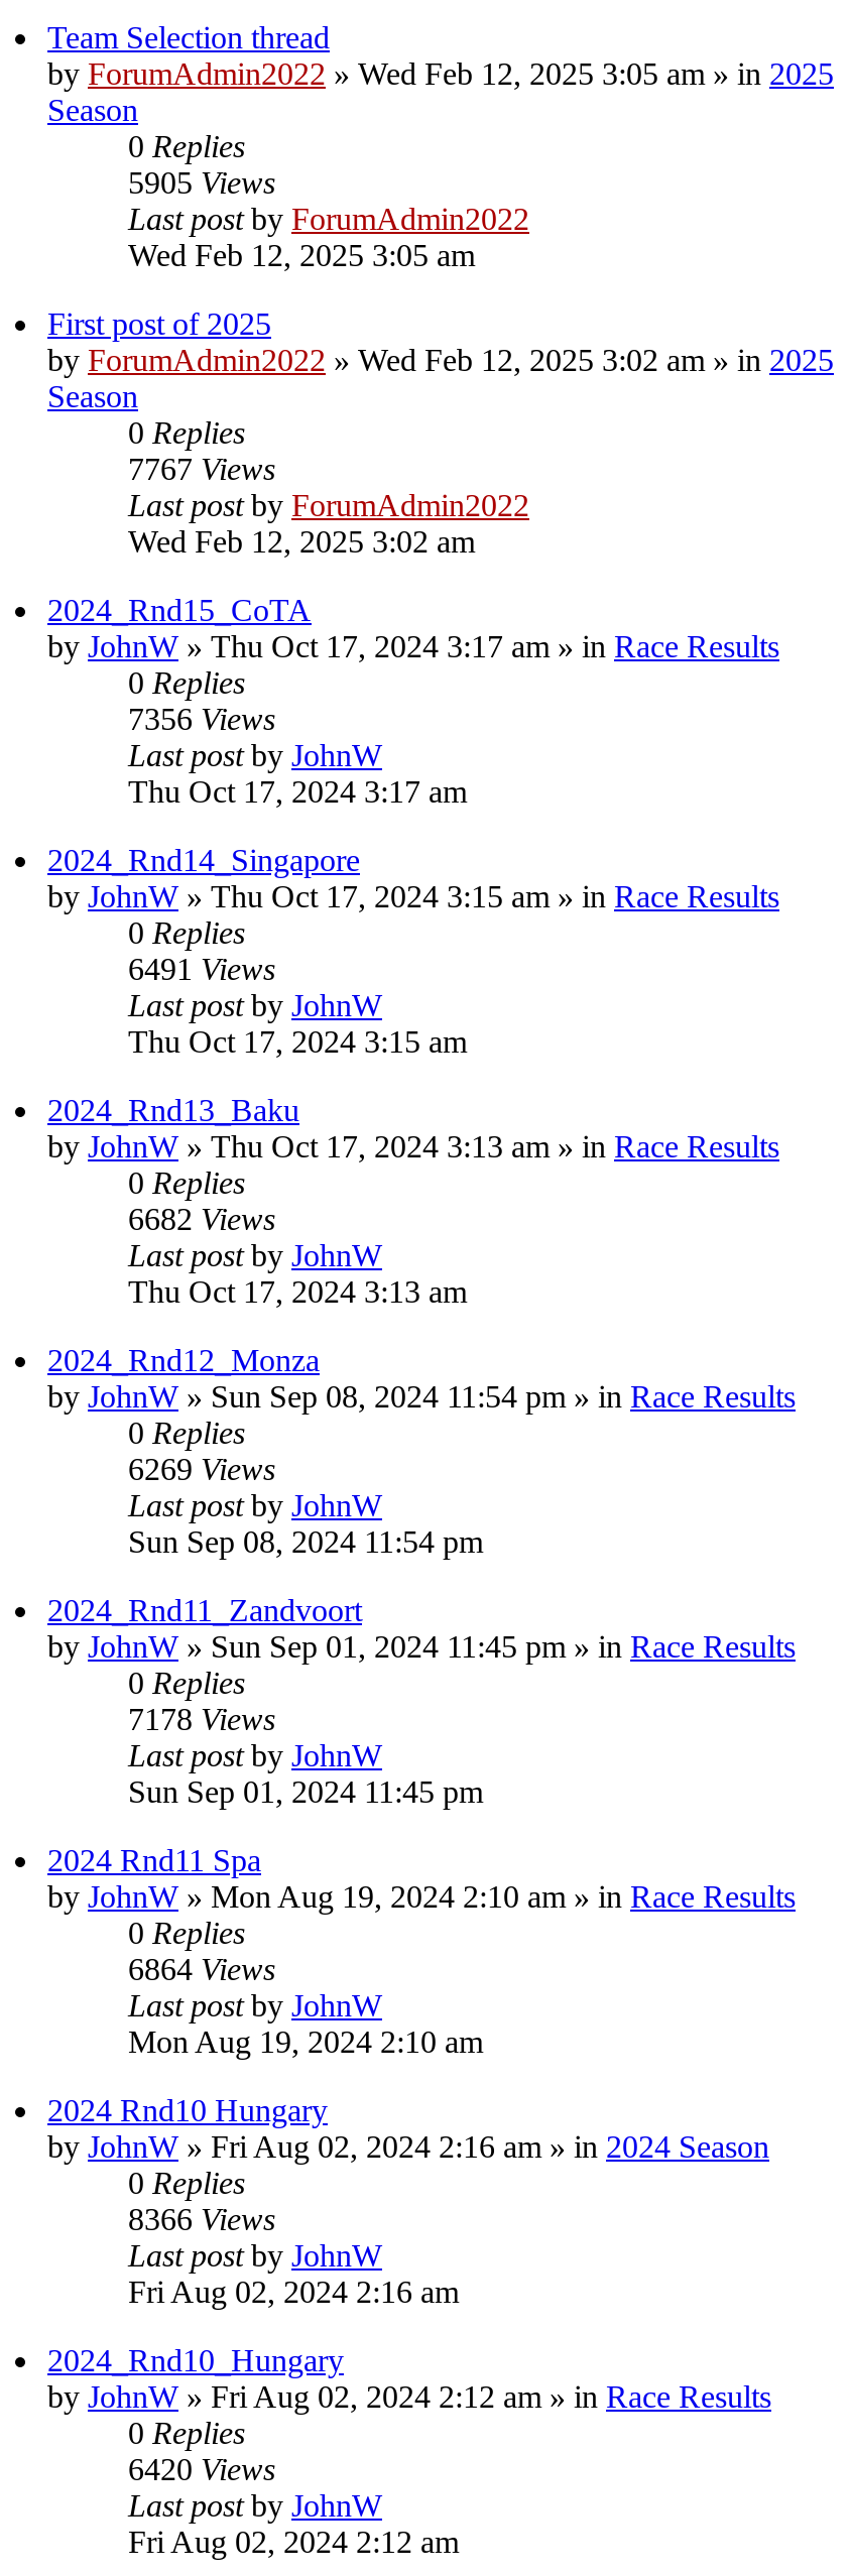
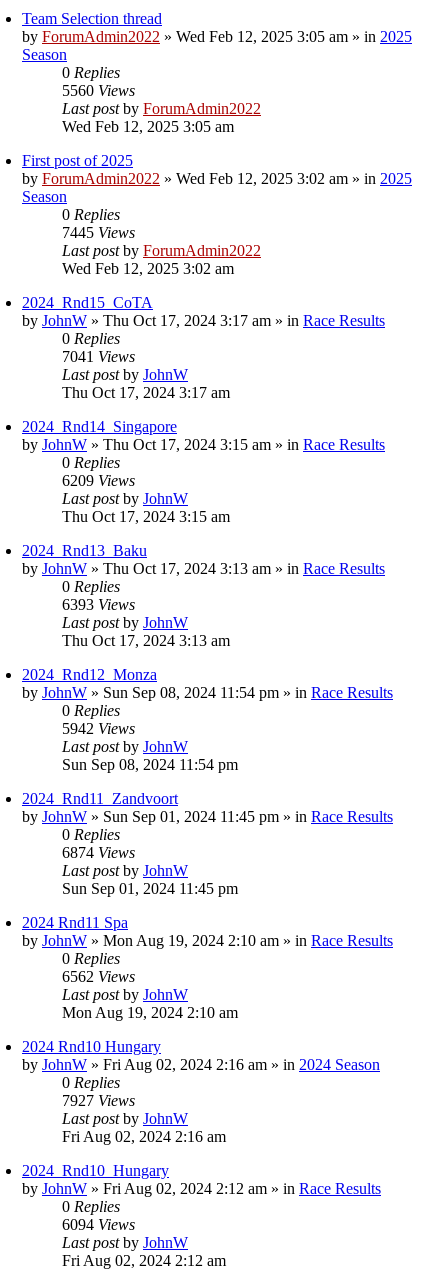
[128,165,275,199] 5905 Views -> [62,82,135,99] 5560 Views
[128,451,275,486] 7767 Views -> [62,224,135,241] 7445 Views
[128,702,275,736] 7356 Views -> [62,348,135,365] 7041 Views
[128,952,275,986] 6491 Views -> [62,472,135,489] 6209 Views
[128,1202,275,1236] 6682 Views -> [62,596,135,613] 6393 Views
[128,1452,275,1486] 6269 Views -> [62,720,135,737] 5942 Views
[128,1702,275,1736] 7178 Views -> [62,844,135,861] 6874 Views
[128,1952,275,1986] 6864 Views -> [62,968,135,985] 6562 Views
[128,2202,275,2236] 8366 Views -> [62,1092,135,1109] 7927 Views
[128,2452,275,2486] 6420 Views -> [62,1216,135,1233] 6094 Views

